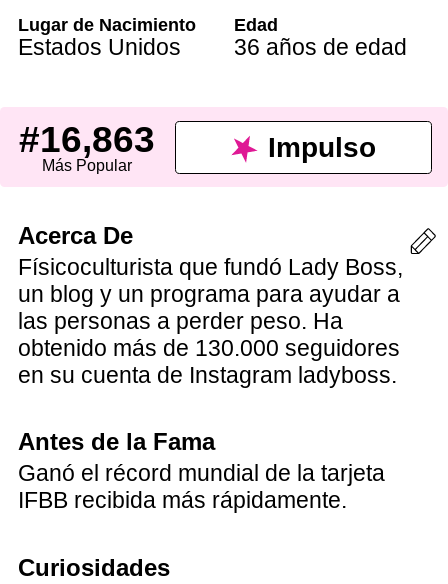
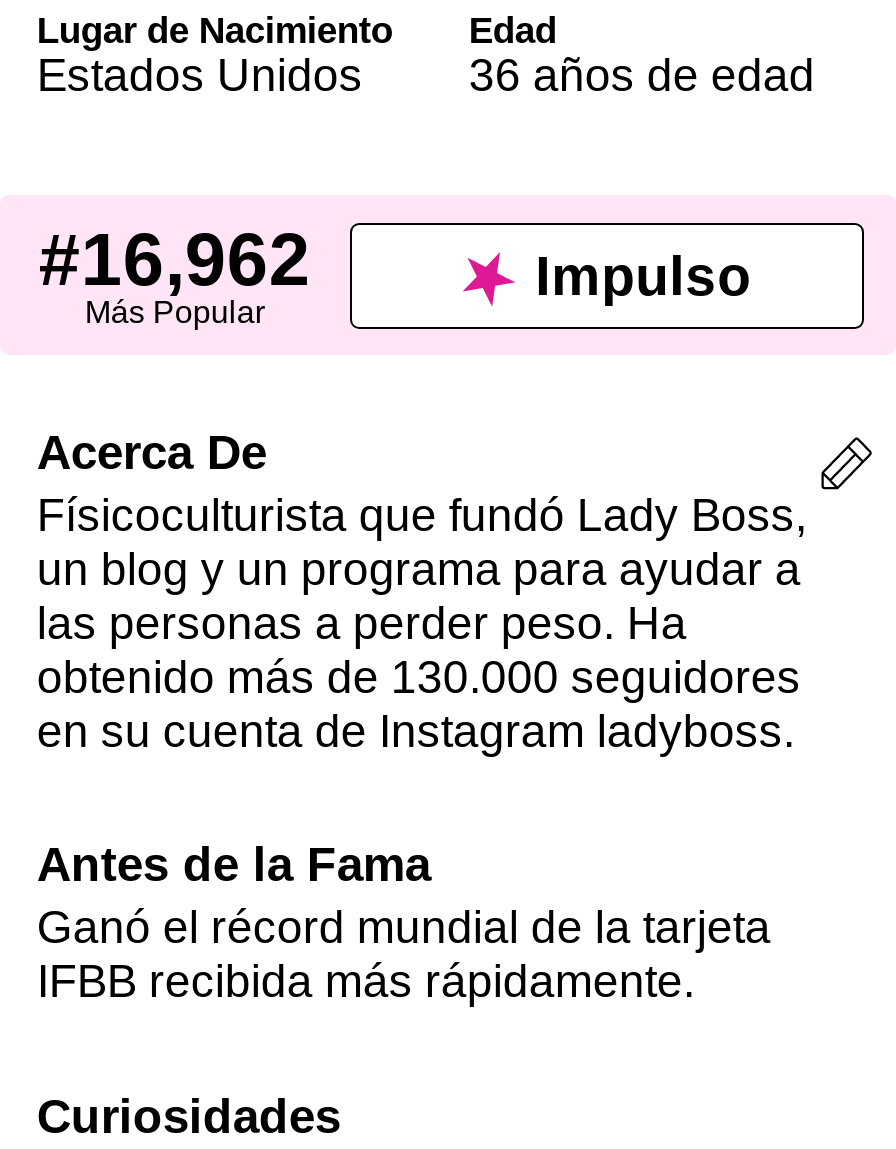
[19,118,155,159] #16,863 -> [39,218,311,300] #16,962

